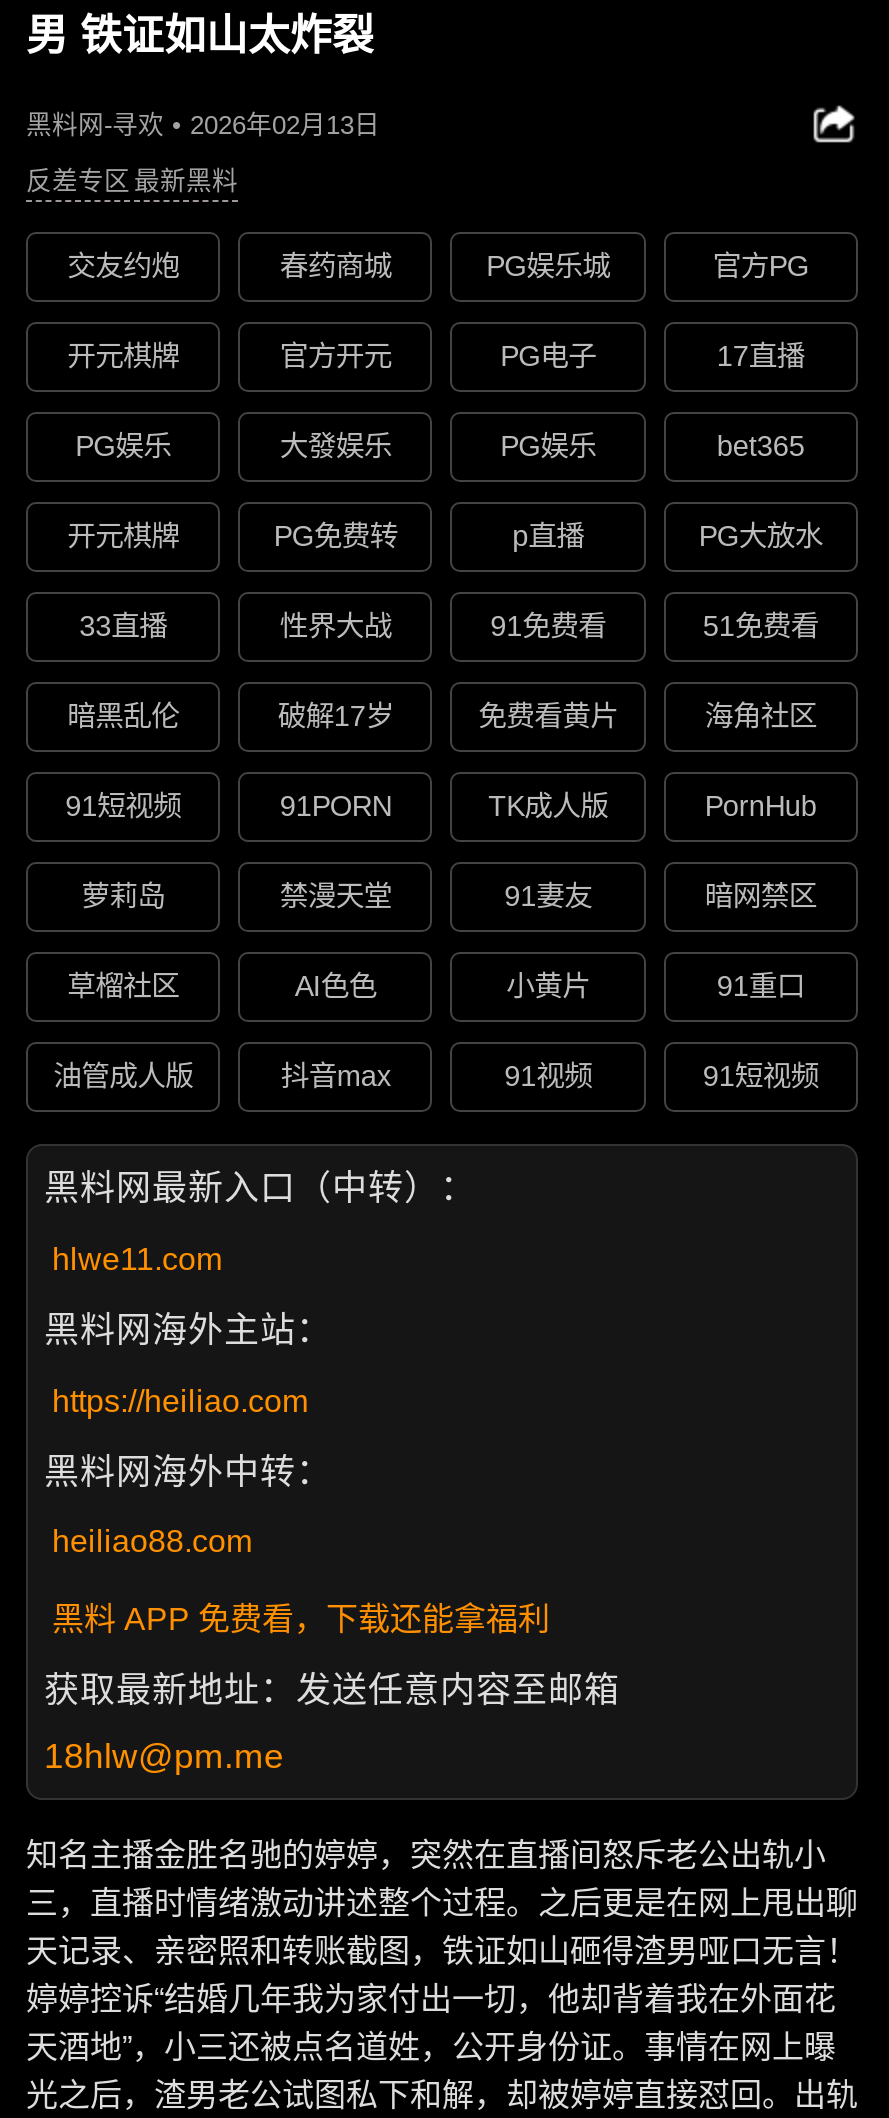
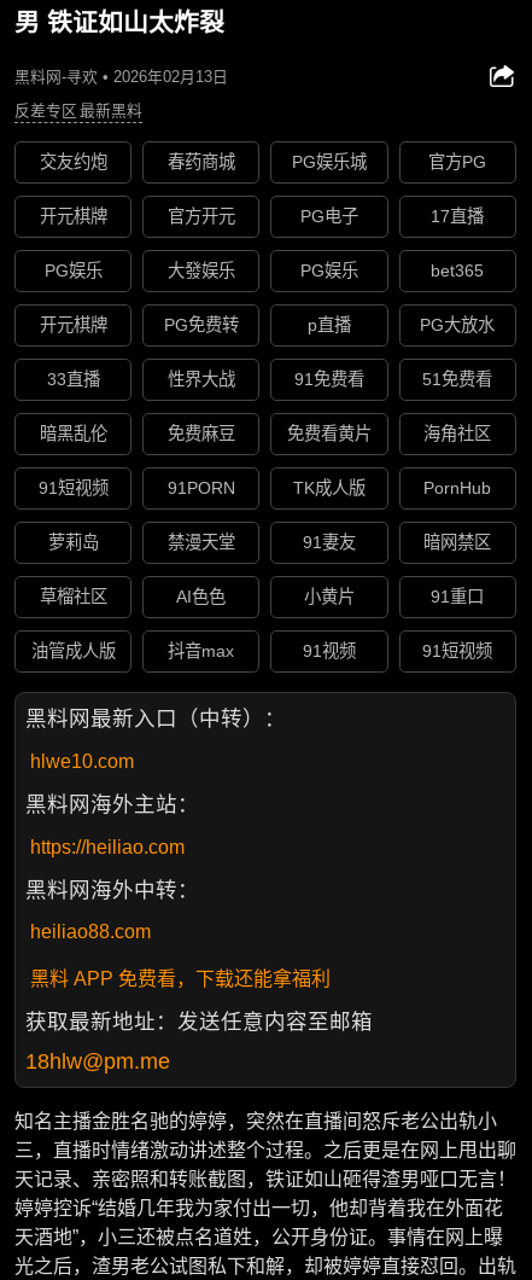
[278,701,394,733] 破解17岁 -> [167,424,235,444] 免费麻豆
[52,1242,222,1276] hlwe11.com -> [30,751,134,771] hlwe10.com

